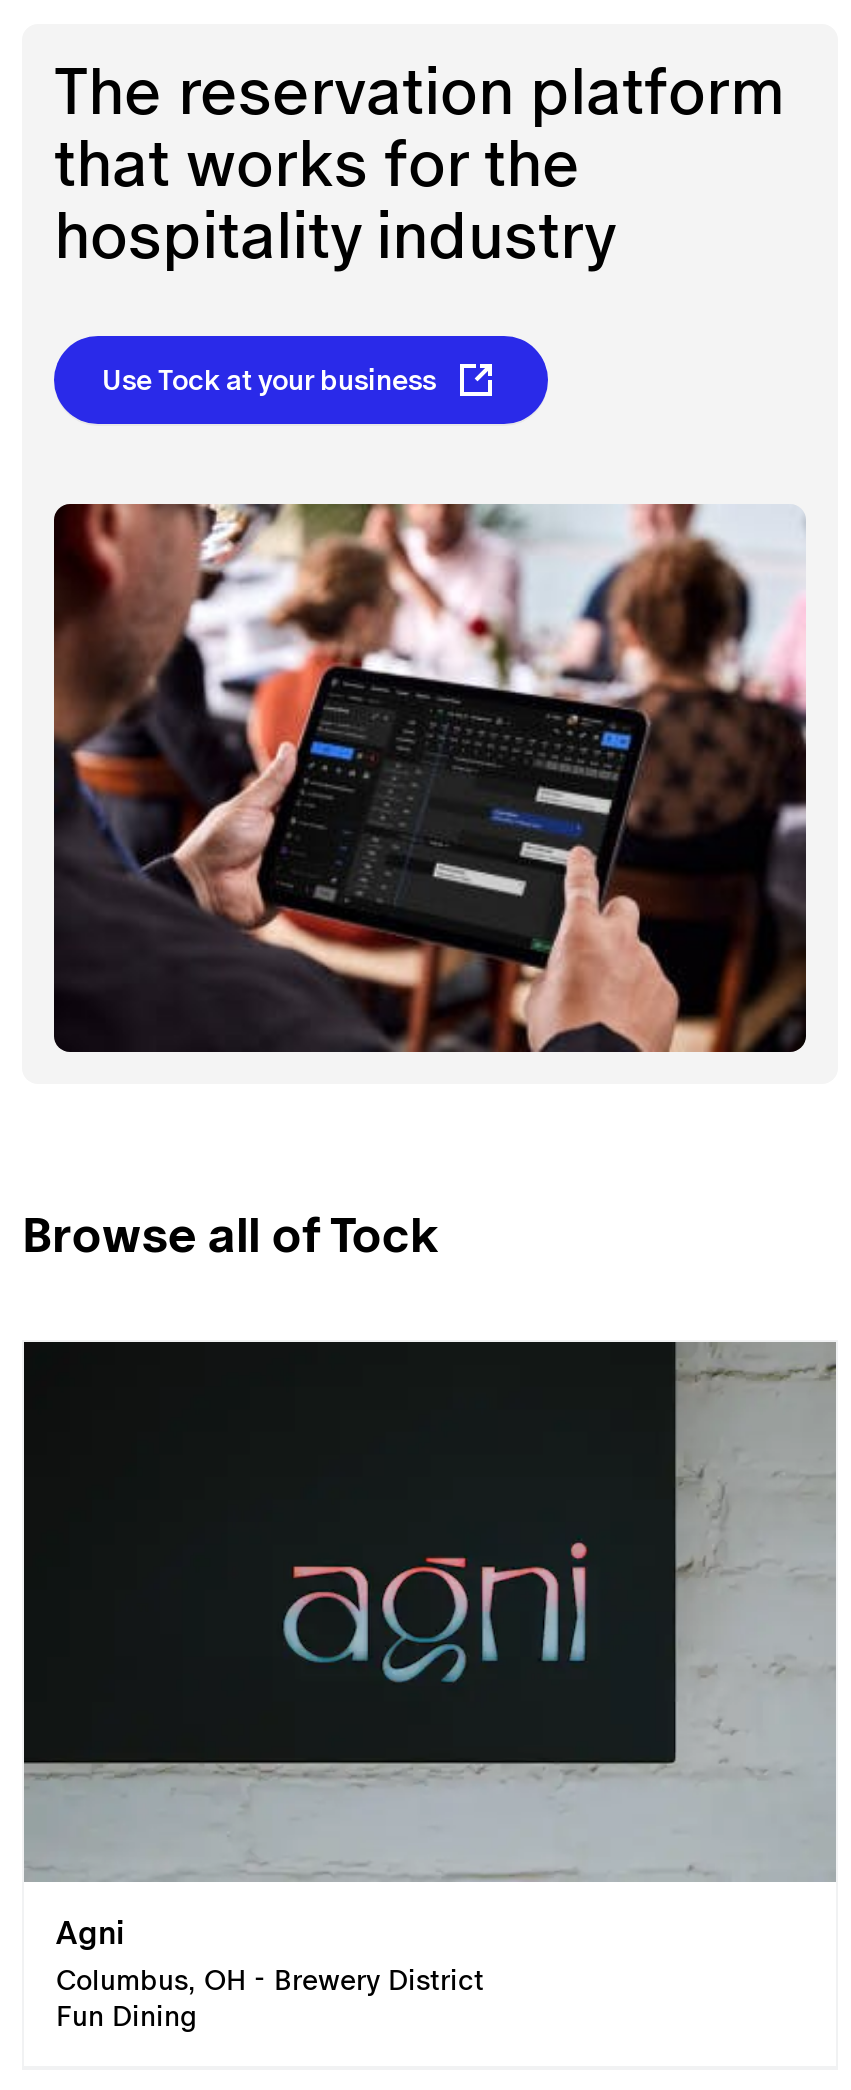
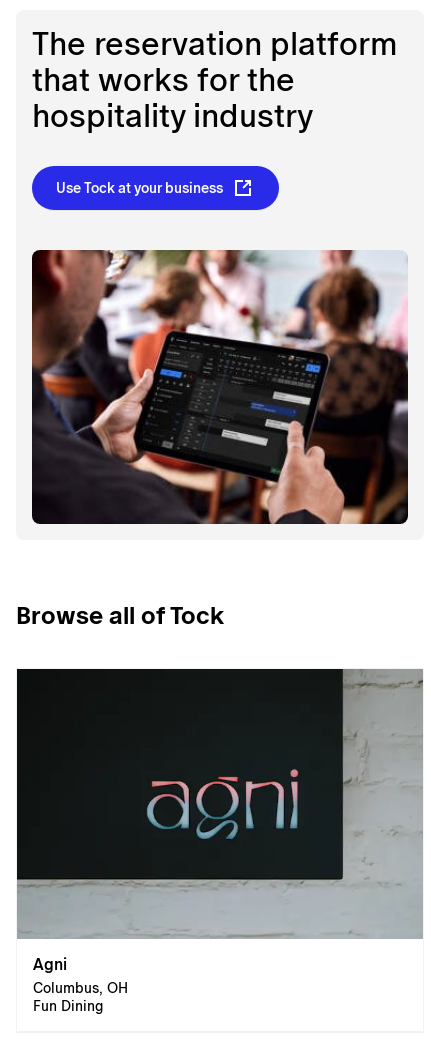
[56,1965,484,1997] Columbus, OH - Brewery District -> [33,980,128,996] Columbus, OH

